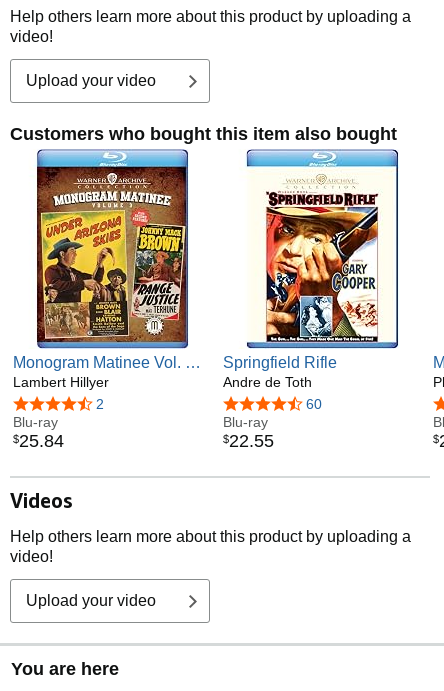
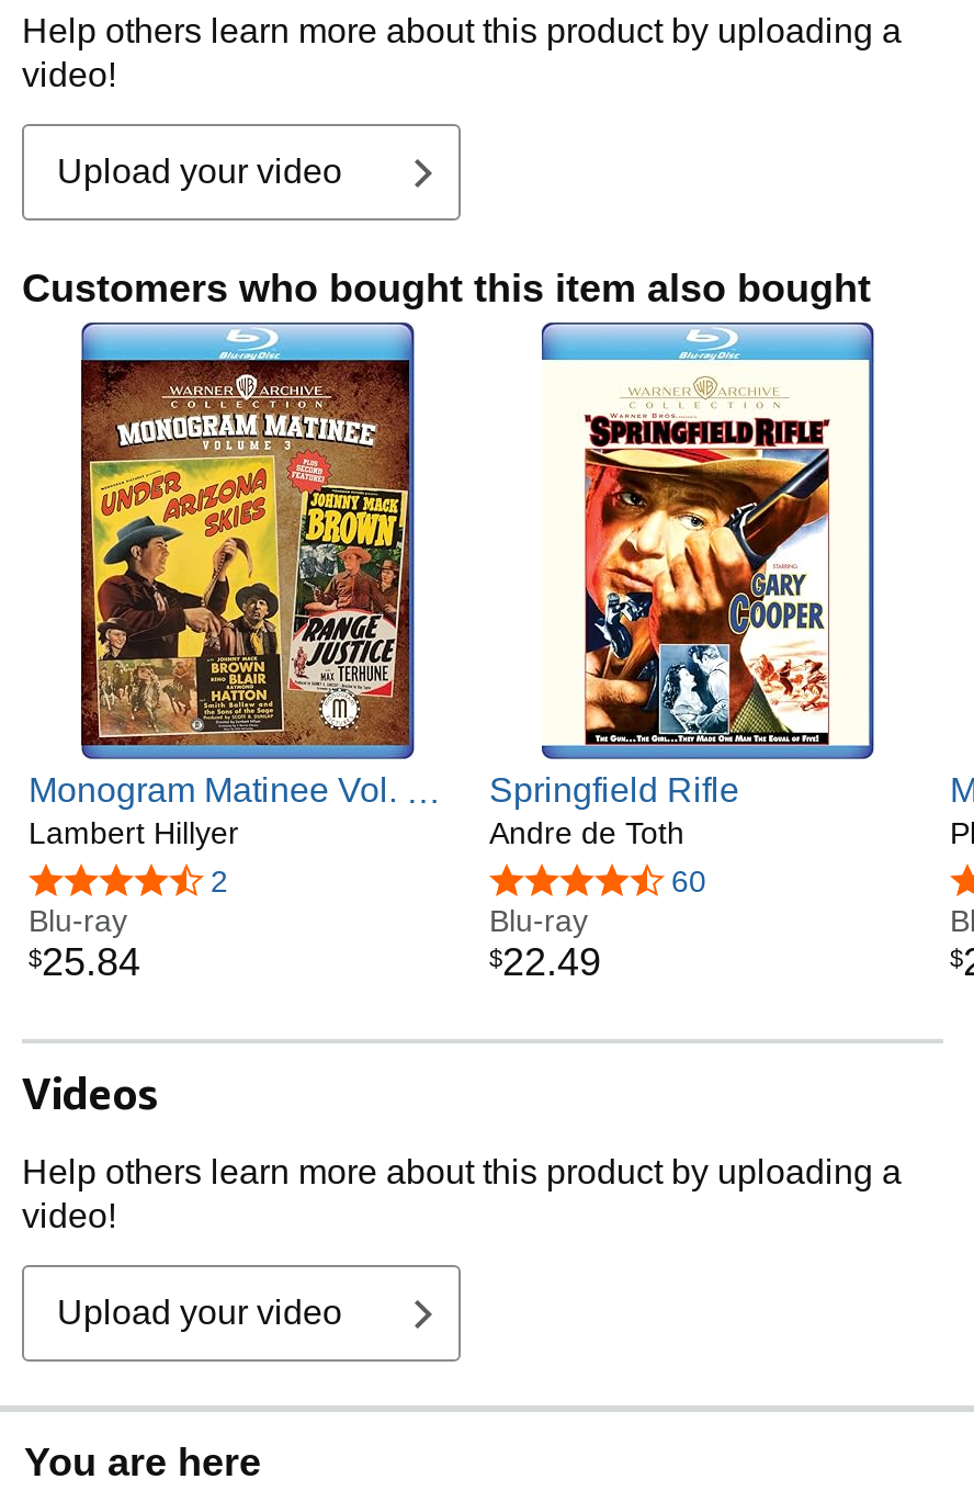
[223,431,274,451] $22.55 -> [489,941,601,985] $22.49

